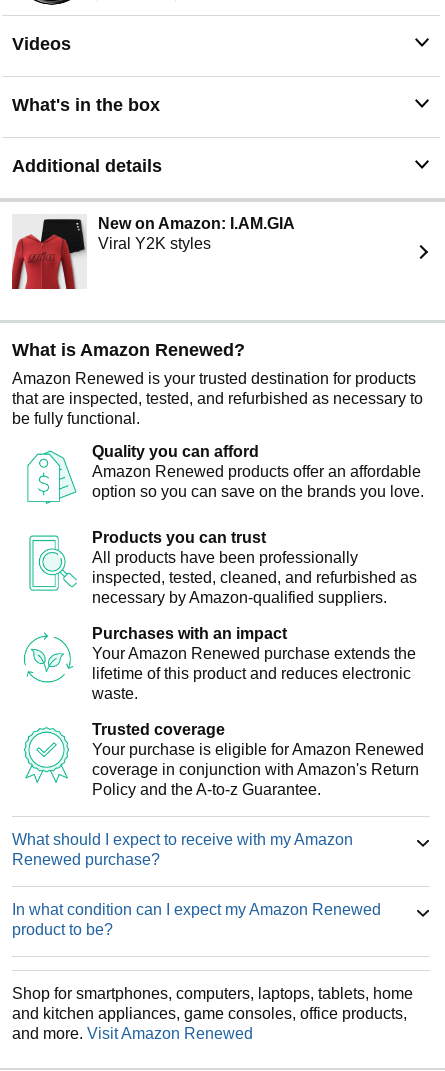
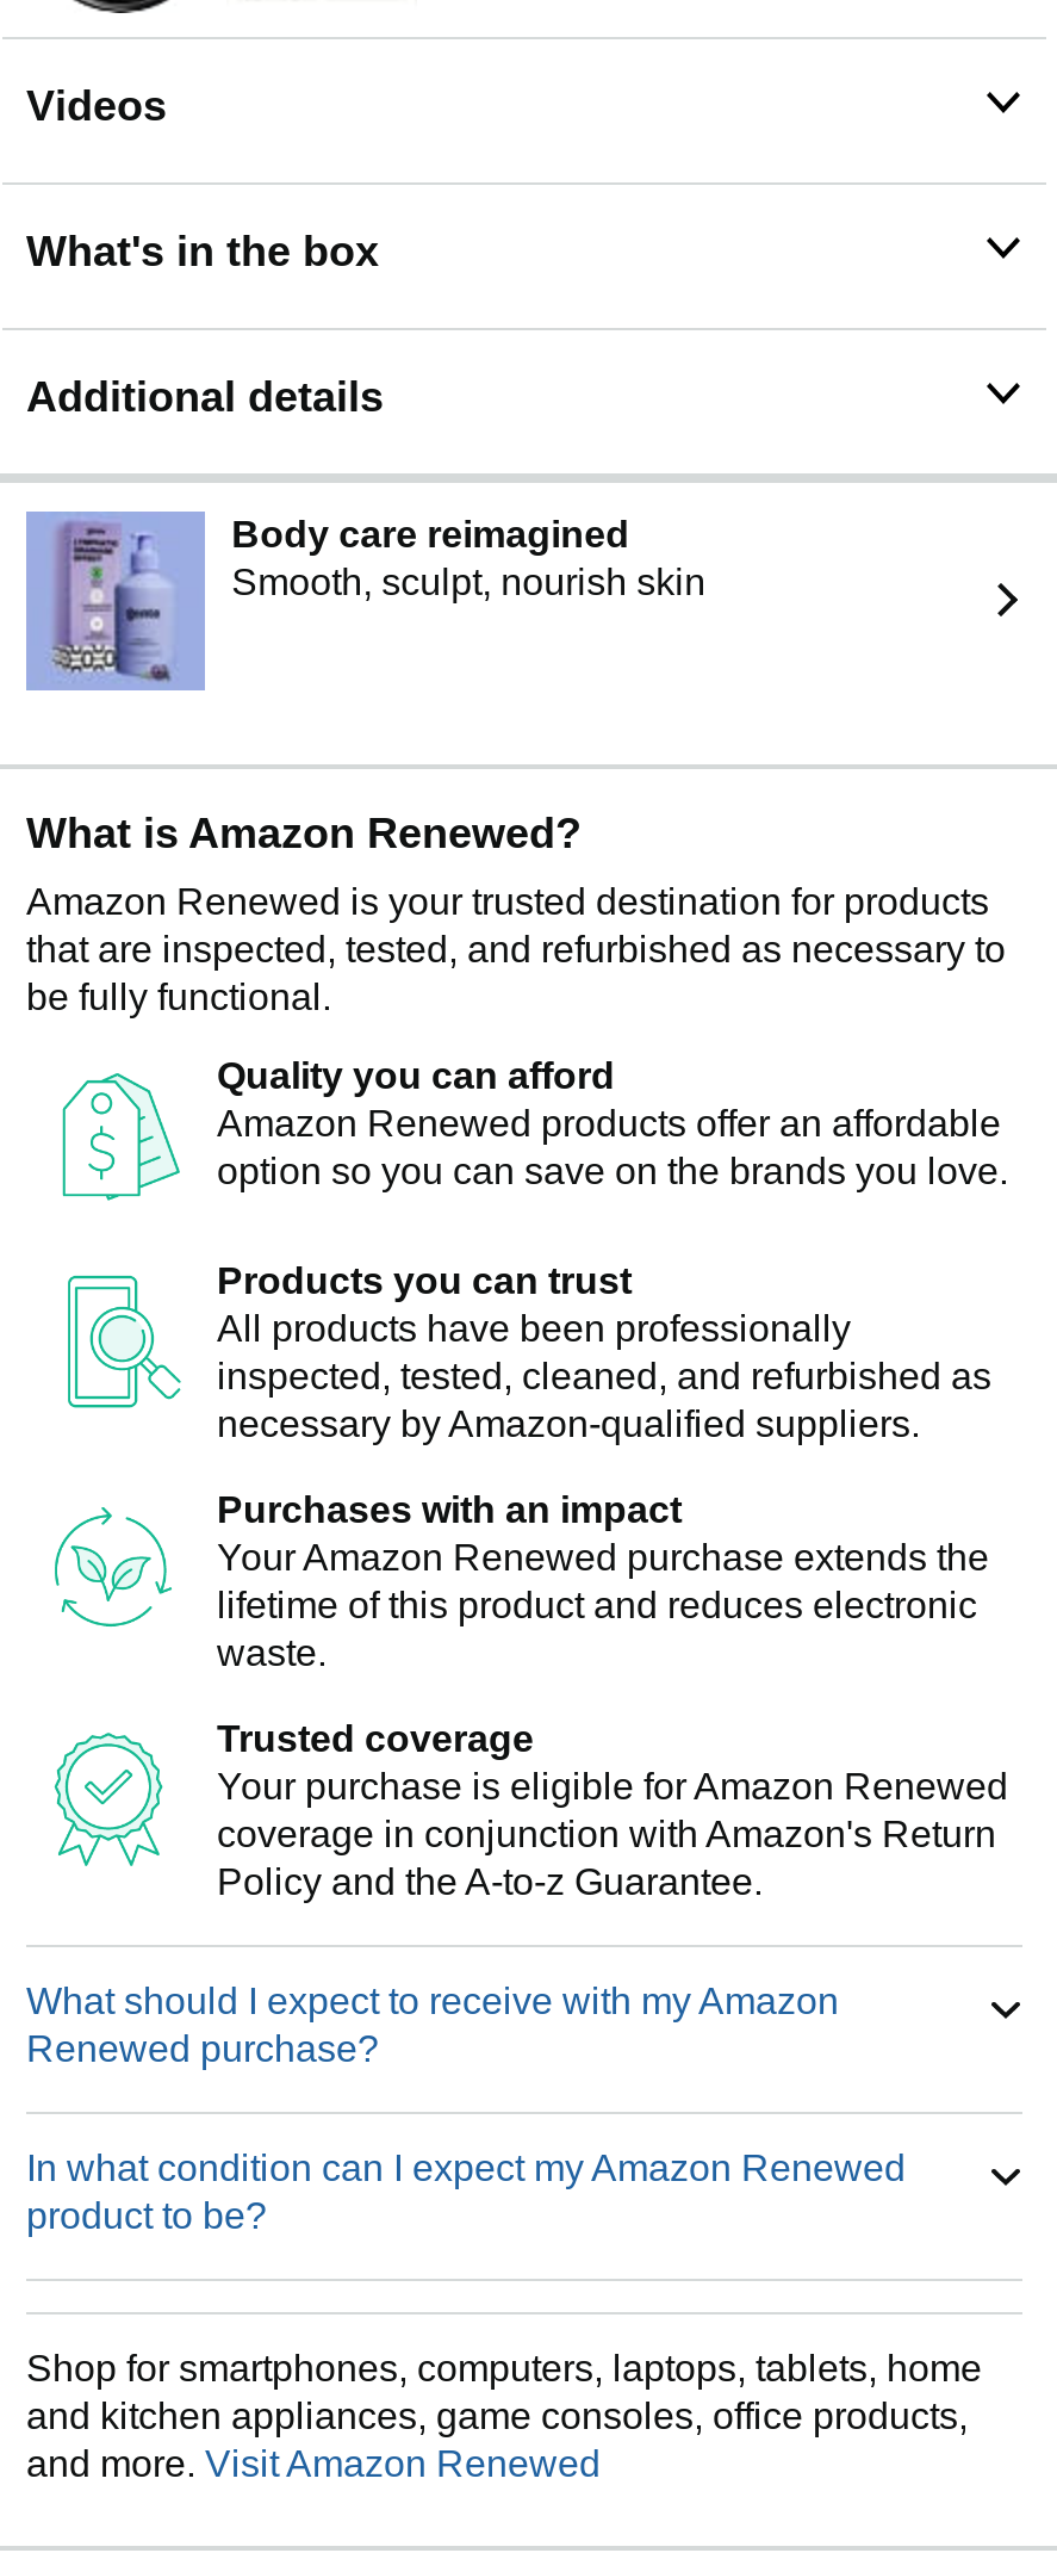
[11,215,295,290] [image] | New on Amazon: I.AM.GIA | Viral Y2K styles -> [24,510,706,692] [image] | Body care reimagined | Smooth, sculpt, nourish skin

